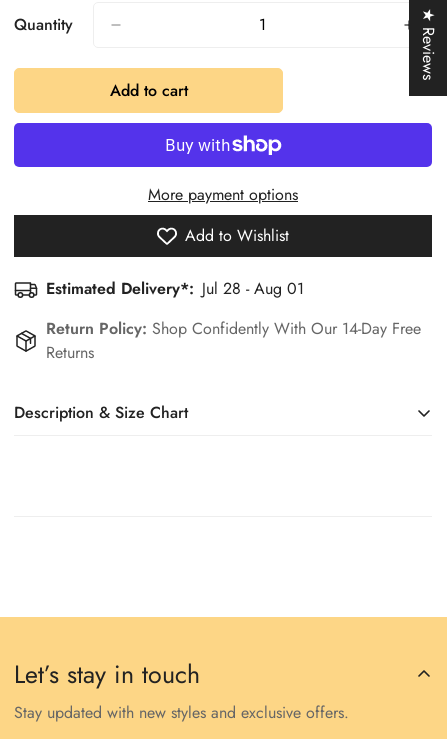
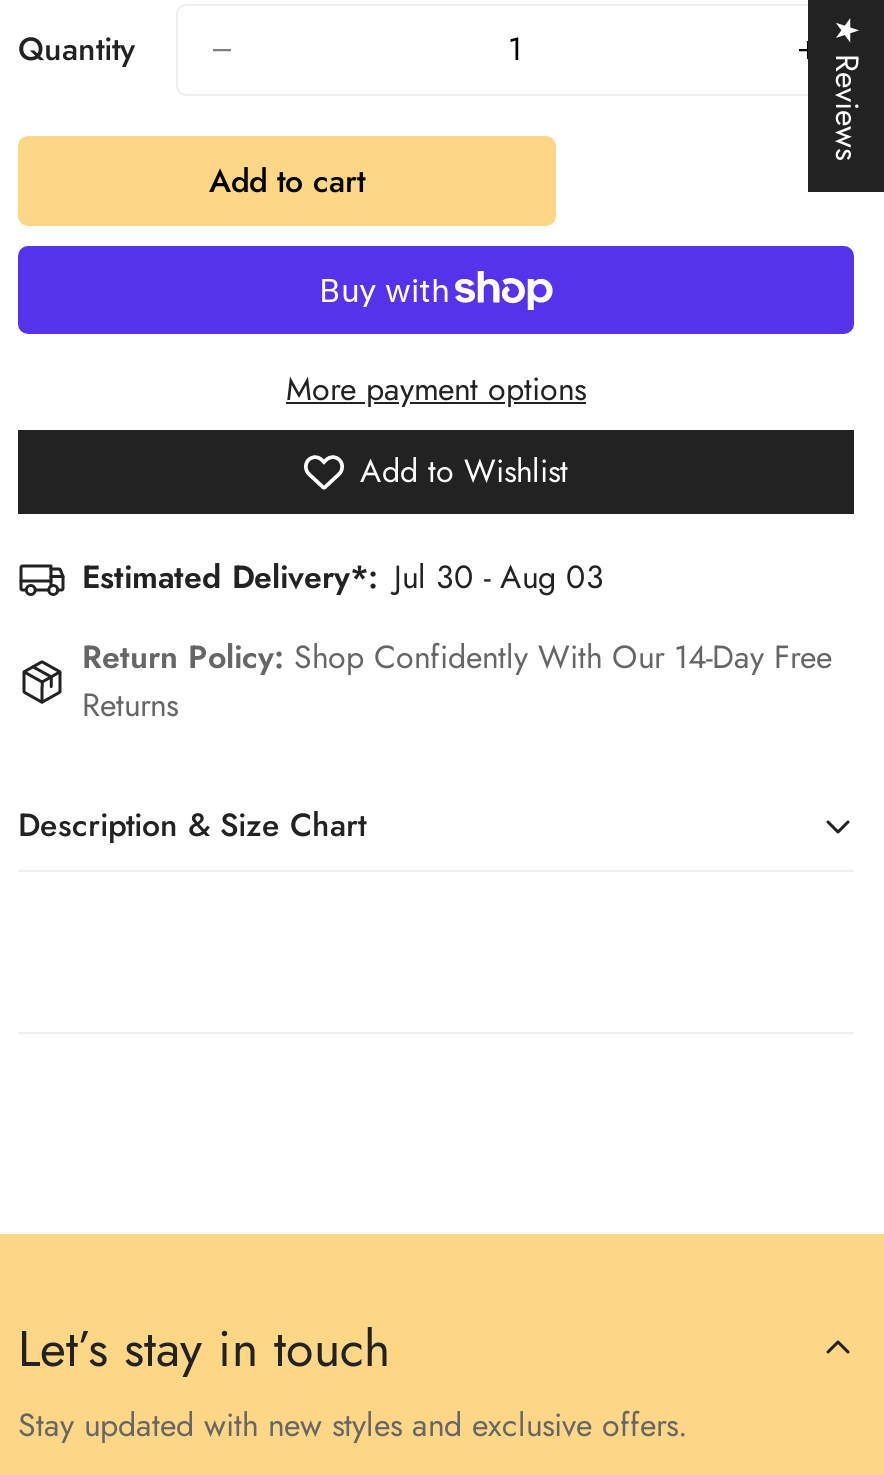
[46,277,304,300] Estimated Delivery*: Jul 28 - Aug 01 -> [82,554,604,600] Estimated Delivery*: Jul 30 - Aug 03

